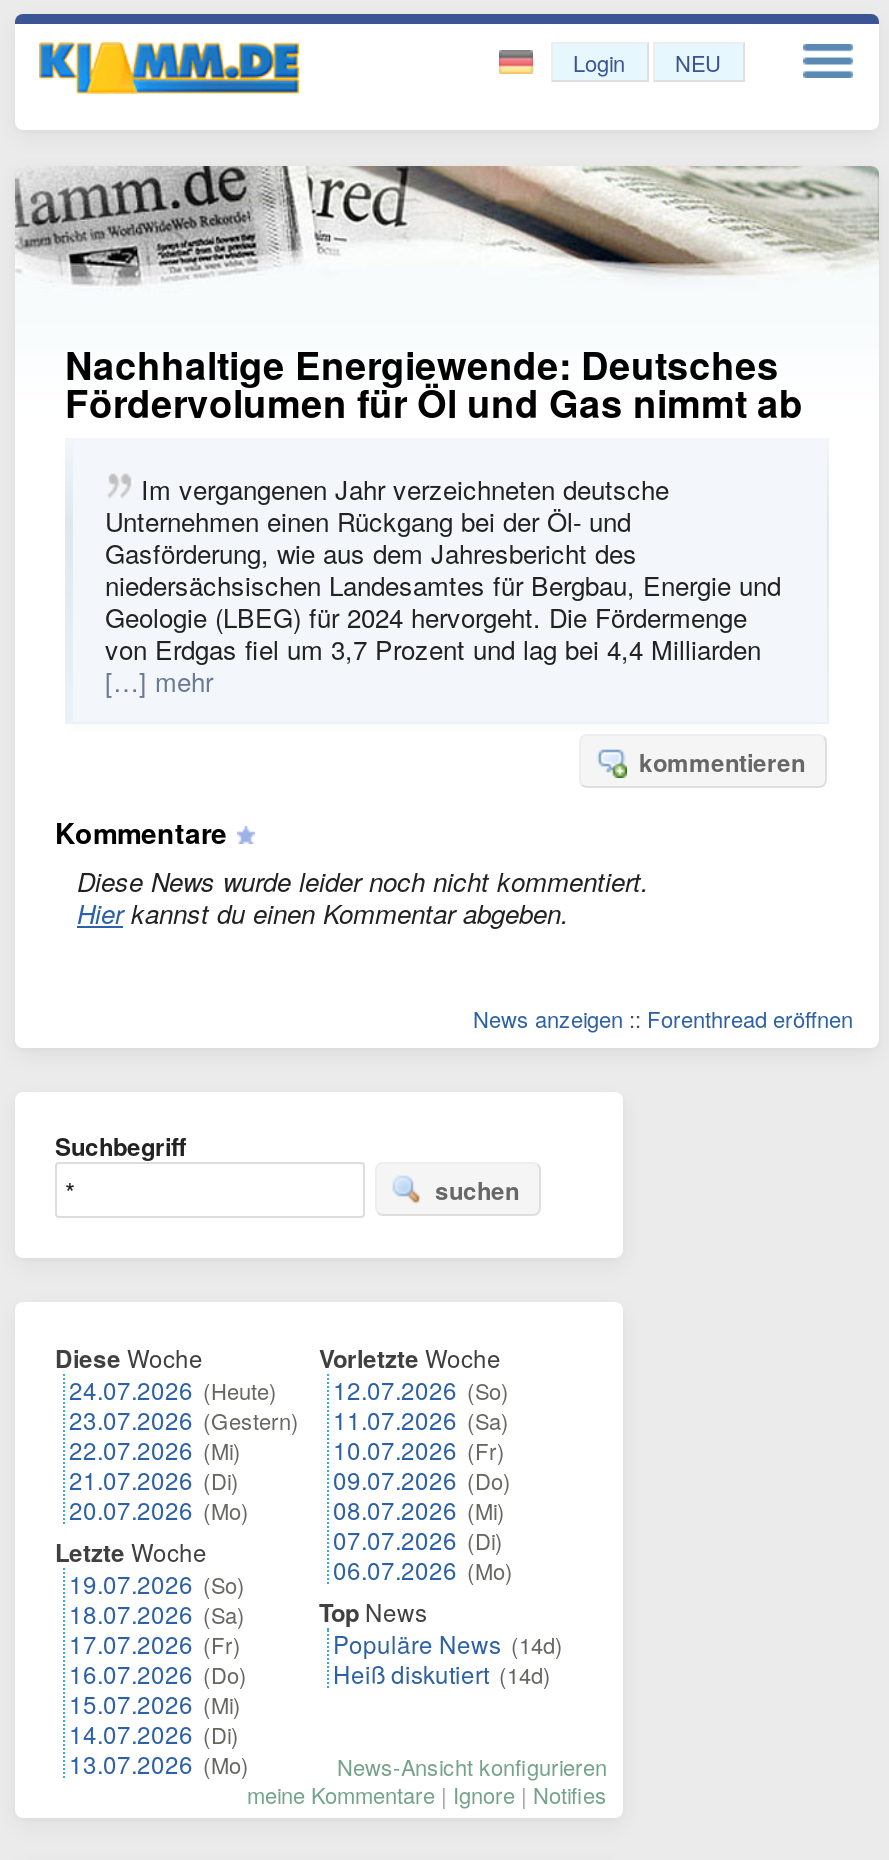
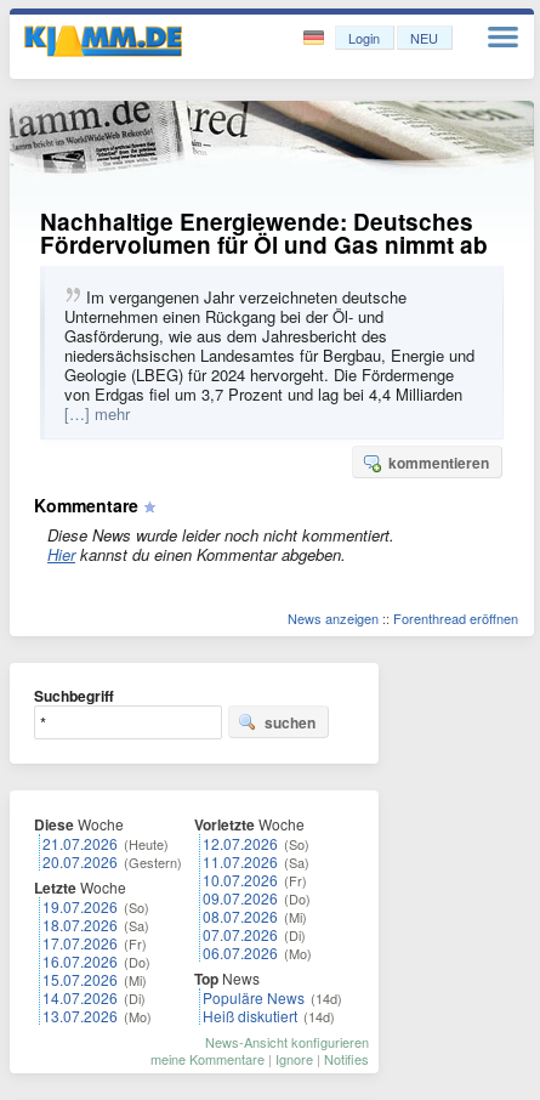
[69,1372,299,1526] 24.07.2026 (Heute) | 23.07.2026 (Gestern) | 22.07.2026 (Mi) | 21.07.2026 (Di) | 20.07.2026 (Mo) -> [42,833,182,872] 21.07.2026 (Heute) | 20.07.2026 (Gestern)
moved [55,1534,249,1780] -> [34,877,152,1026]: Letzte Woche | 19.07.2026 (So) | 18.07.2026 (Sa) | 17.07.2026 (Fr) | 16.07.2026 (Do) | 15.07.2026 (Mi) | 14.07.2026 (Di) | 13.07.2026 (Mo)

